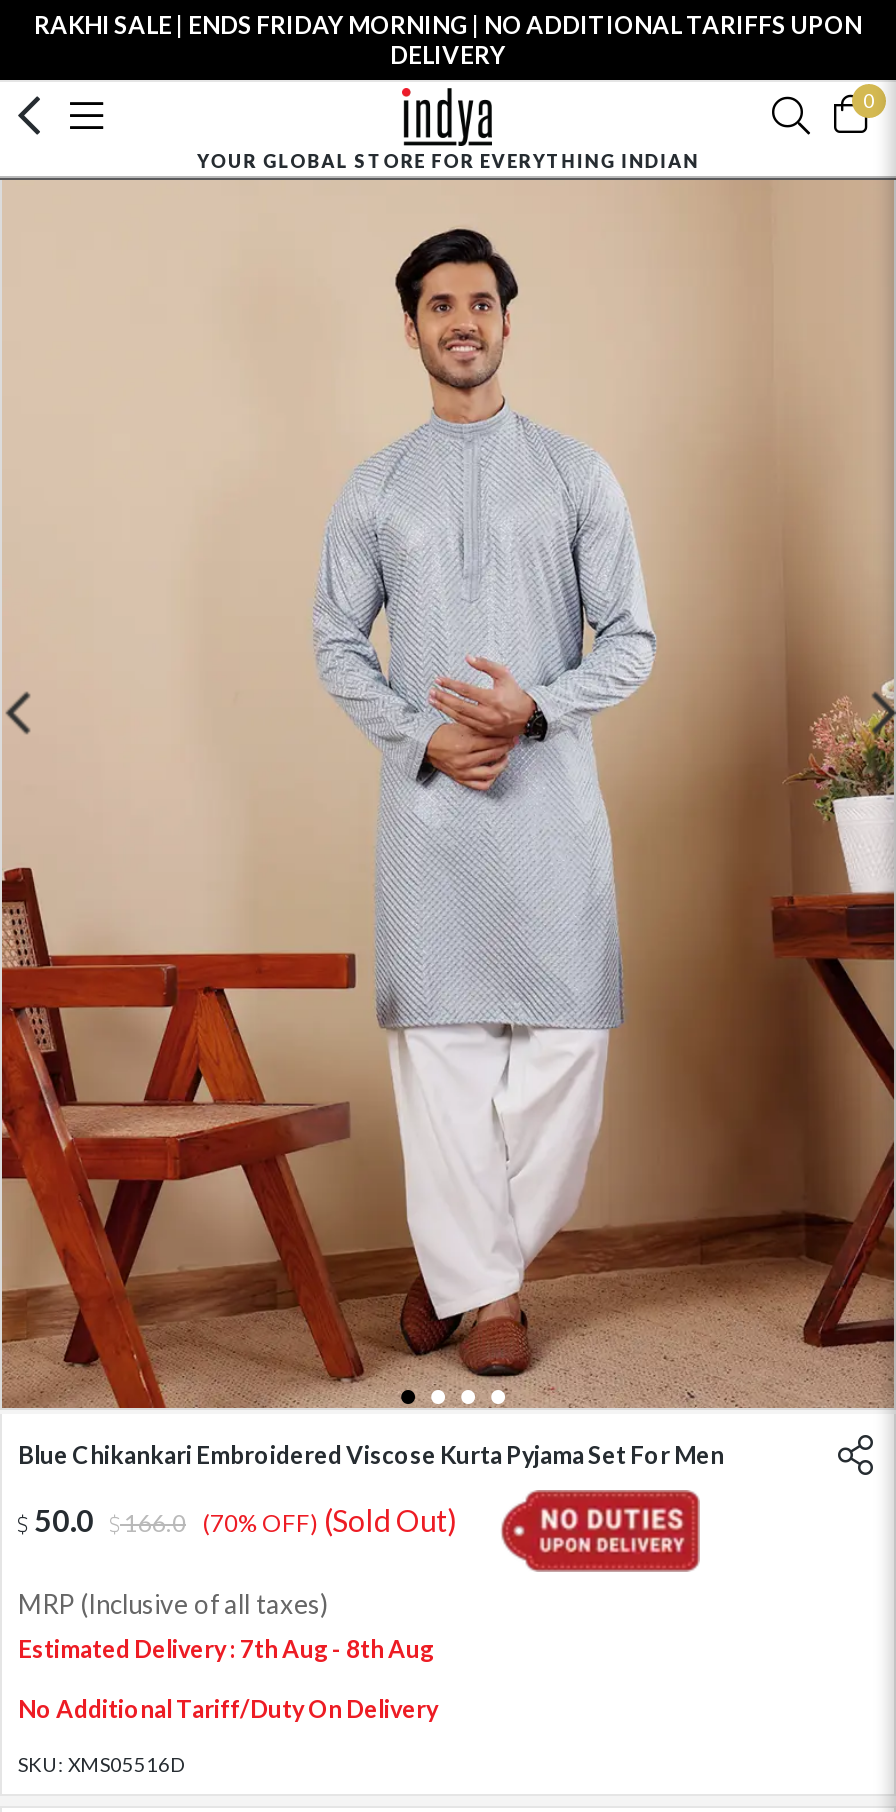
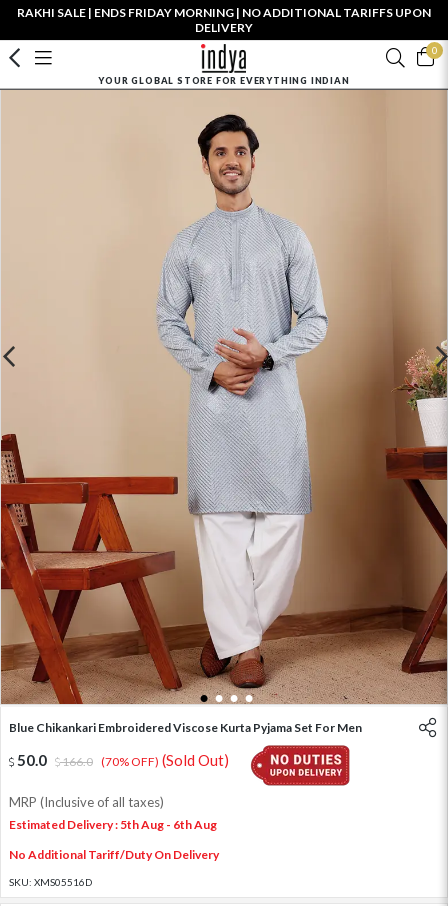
[18,1634,434,1664] Estimated Delivery : 7th Aug - 8th Aug -> [9,817,217,832] Estimated Delivery : 5th Aug - 6th Aug

